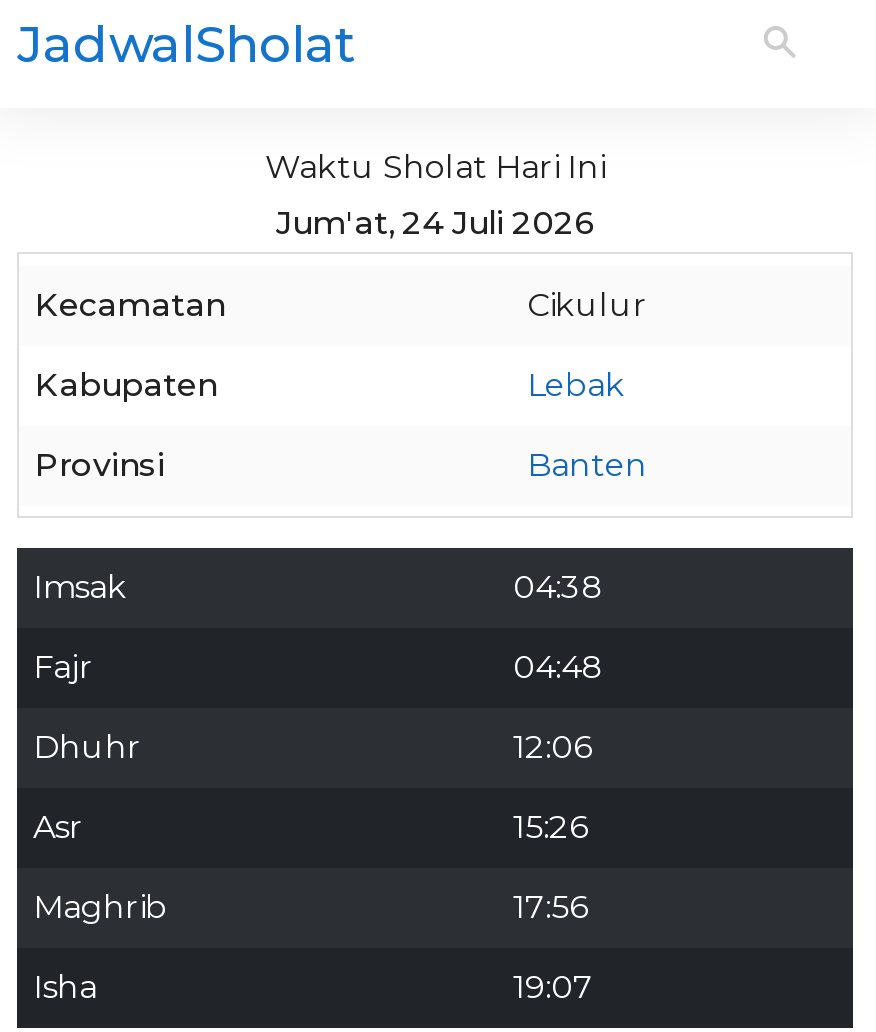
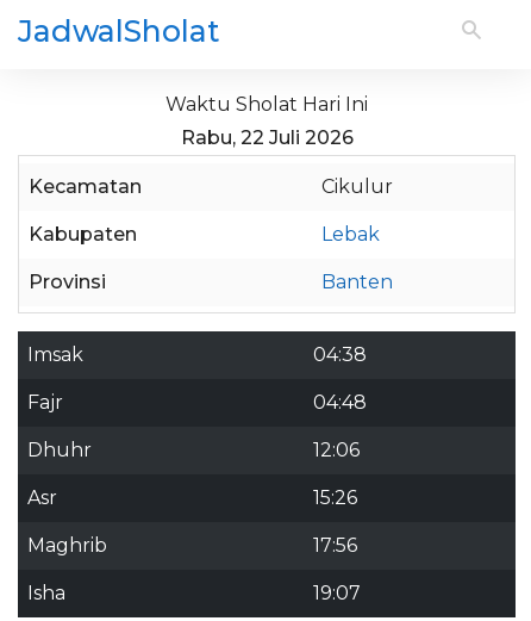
[276,204,594,242] Jum'at, 24 Juli 2026 -> [180,126,353,149] Rabu, 22 Juli 2026

